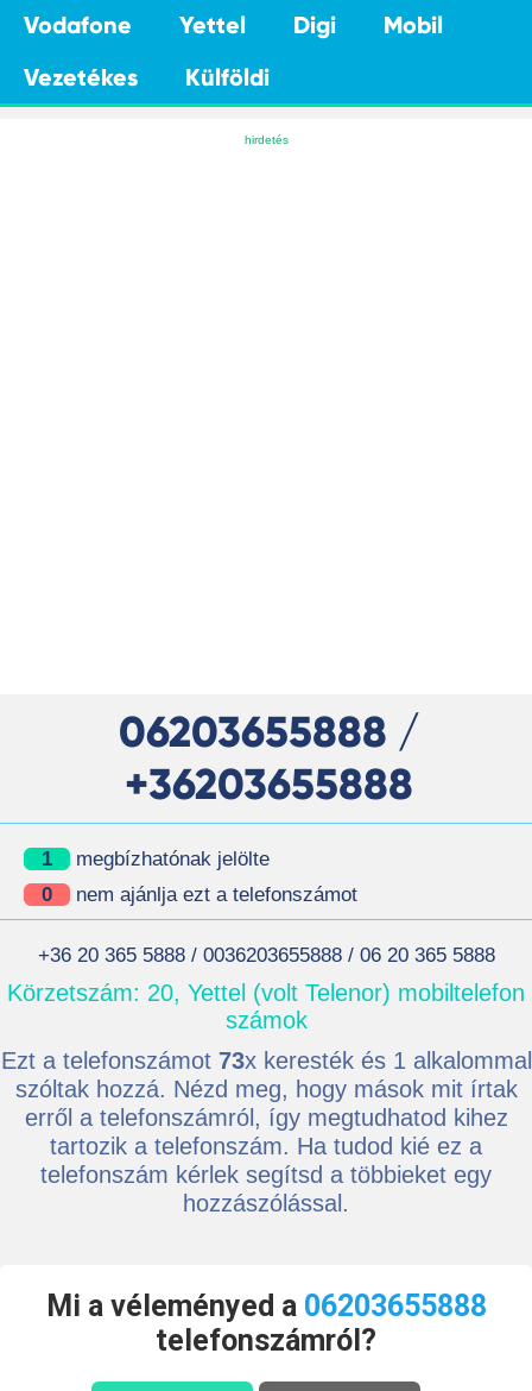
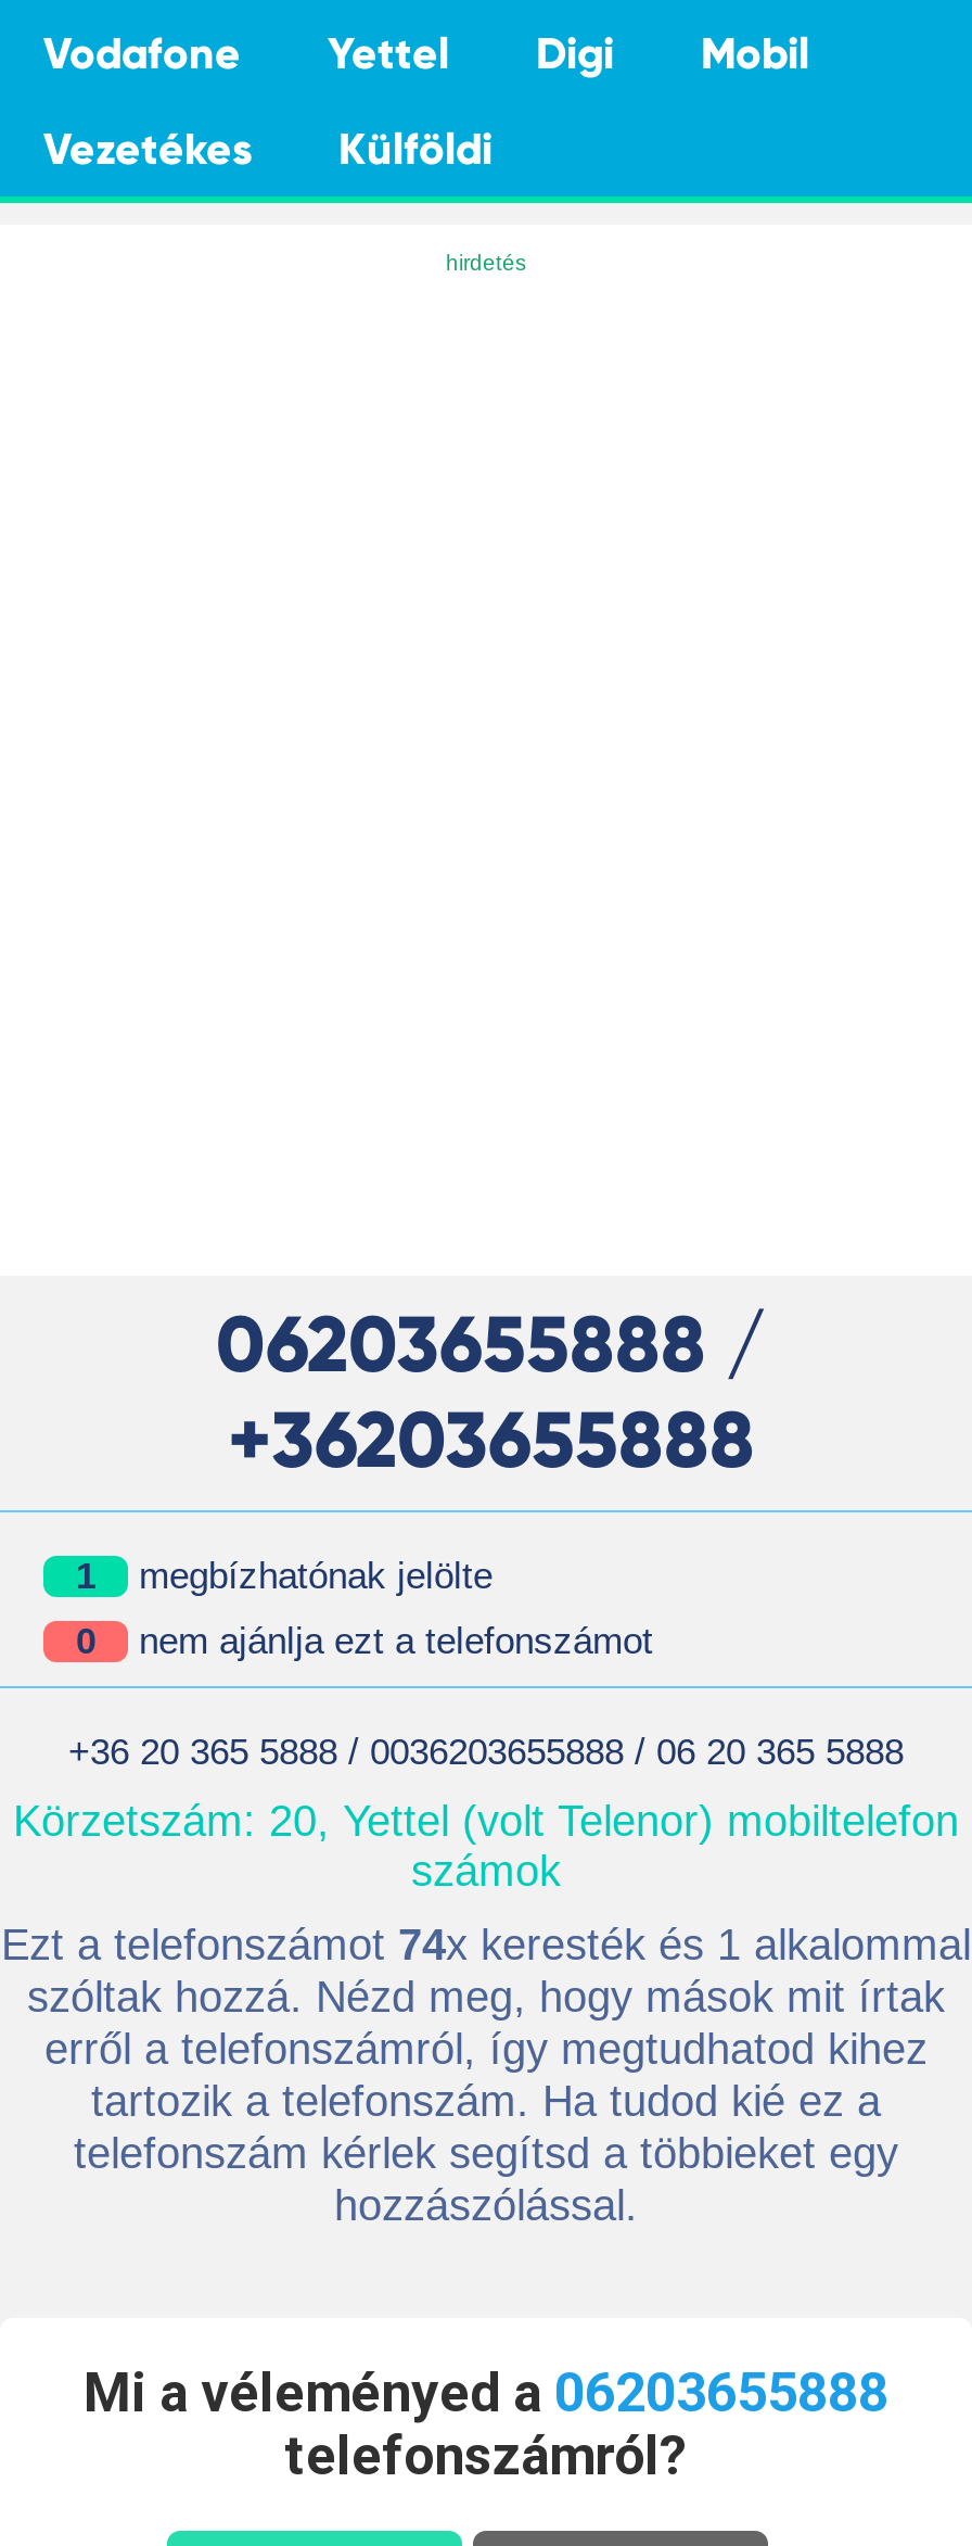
[1,1047,531,1074] Ezt a telefonszámot 73x keresték és 1 alkalommal -> [1,1921,971,1968] Ezt a telefonszámot 74x keresték és 1 alkalommal

